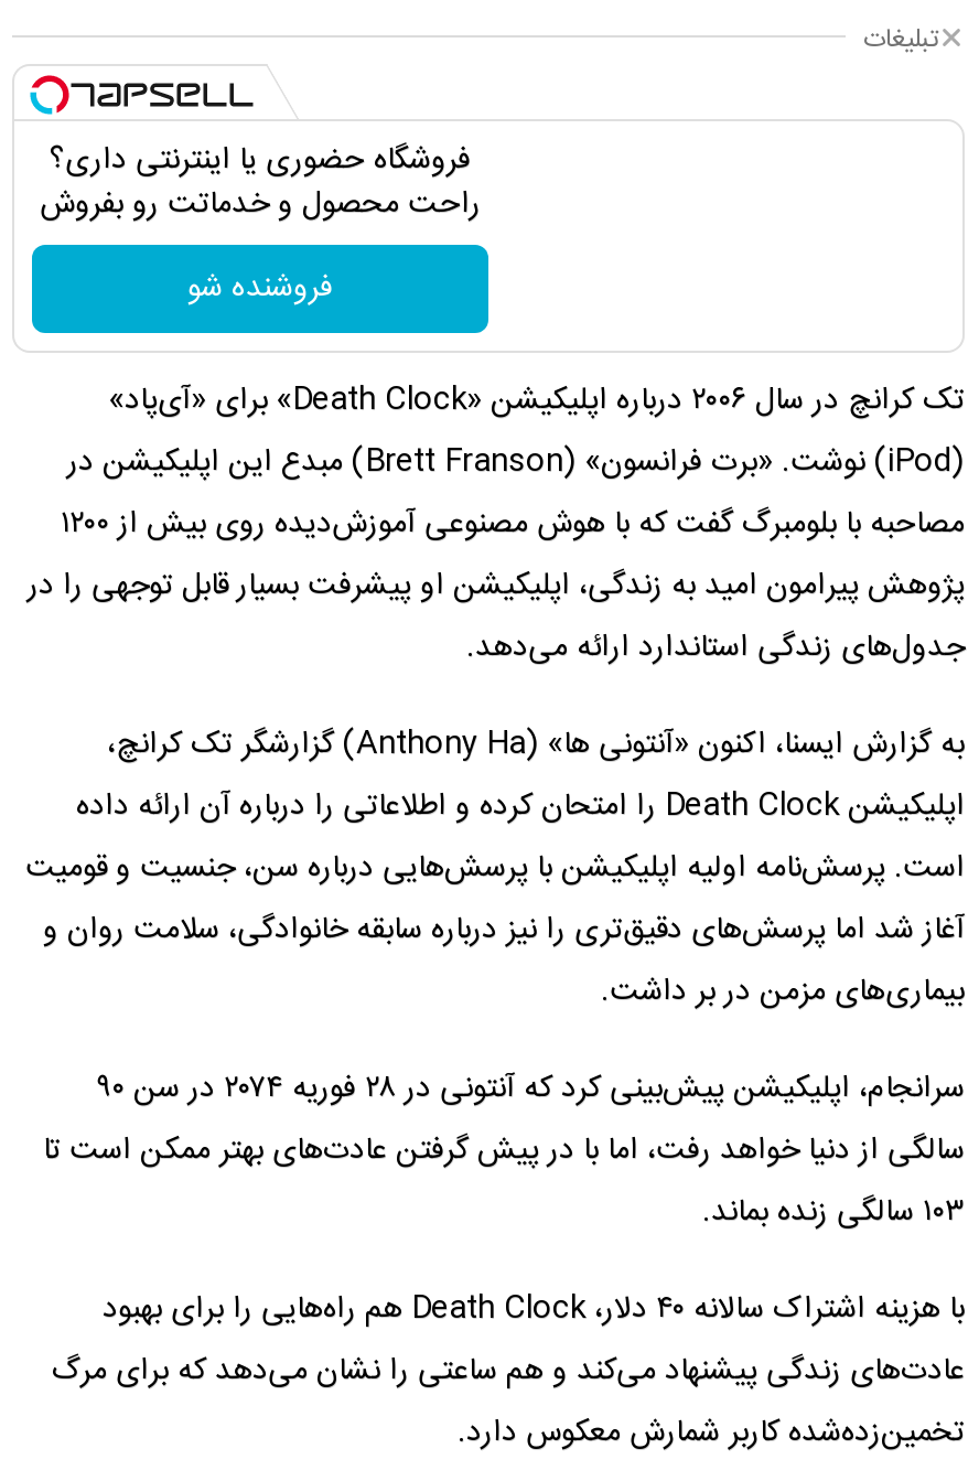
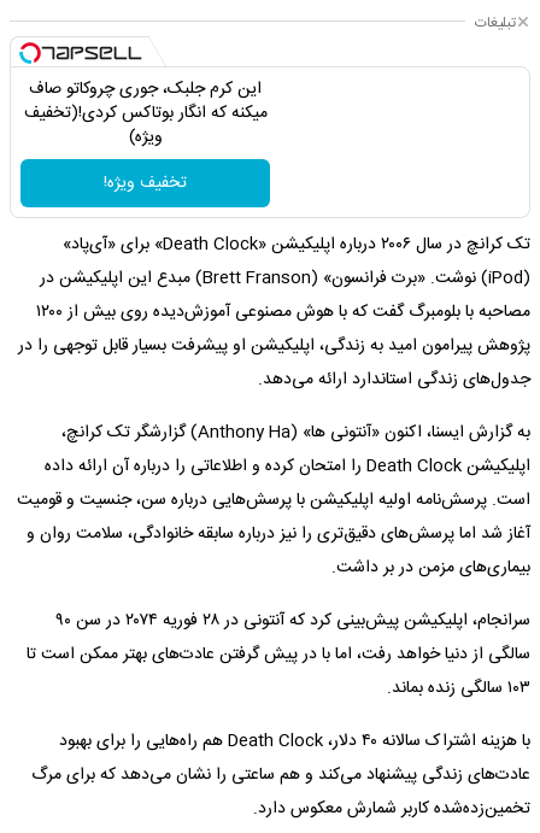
[40,133,481,228] فروشگاه حضوری یا اینترنتی داری؟ | راحت محصول و خدماتت رو بفروش -> [24,74,267,150] این کرم جلبک، جوری چروکاتو صاف | میکنه که انگار بوتاکس کردی!(تخفیف | ویژه)
[187,261,333,314] فروشنده شو -> [104,168,187,197] تخفیف ویژه!

